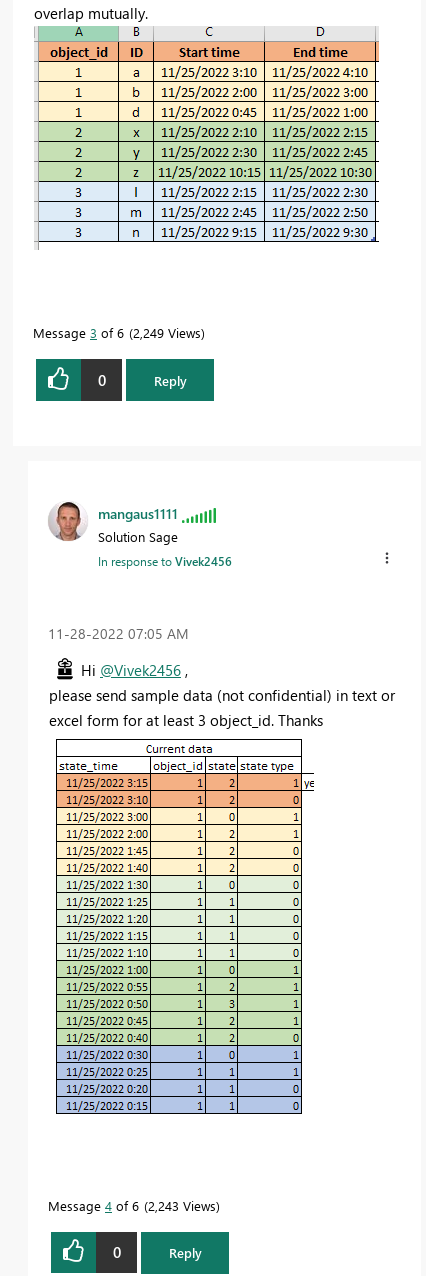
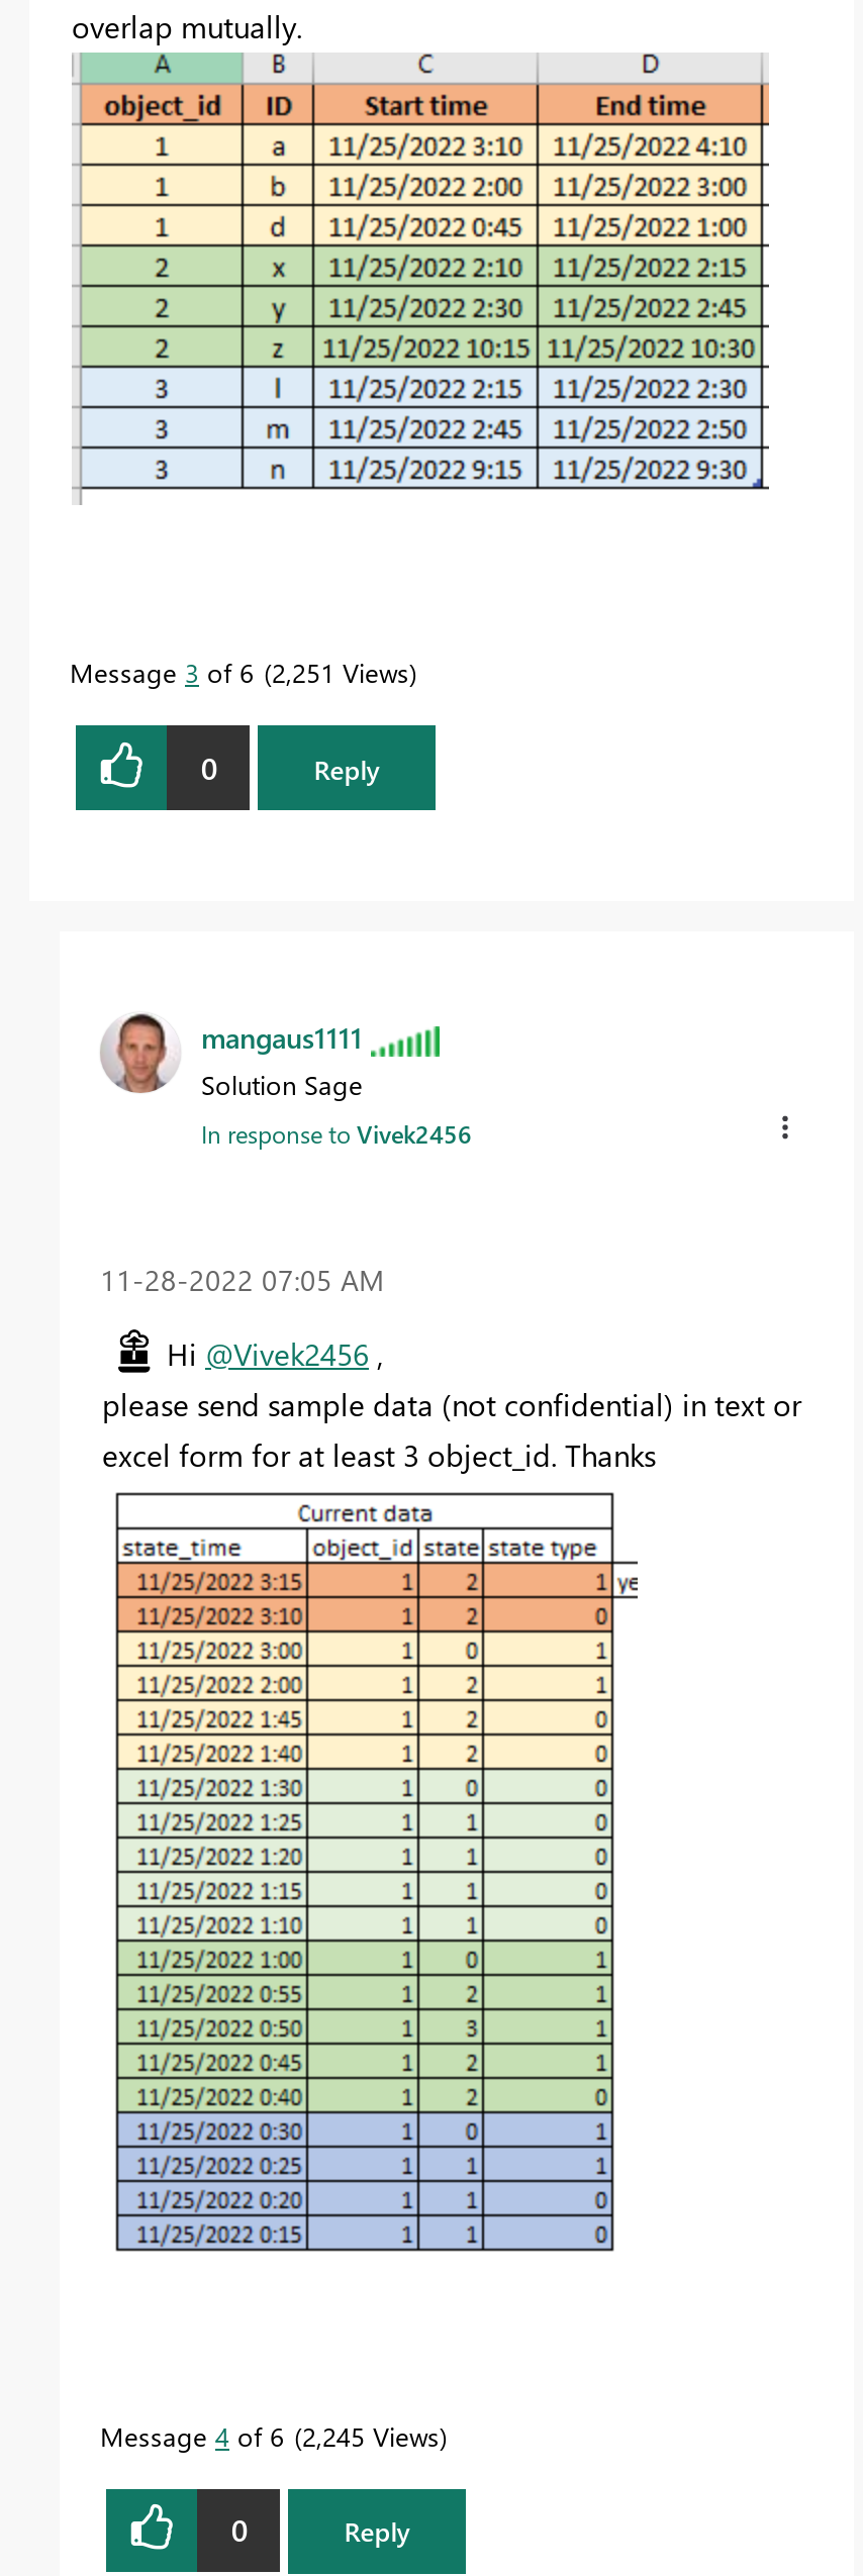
[33,324,201,341] Message 3 of 6 2,249 Views -> [70,655,409,689] Message 3 of 6 2,251 Views
[48,1197,216,1214] Message 4 of 6 2,243 Views -> [100,2418,440,2452] Message 4 of 6 2,245 Views

